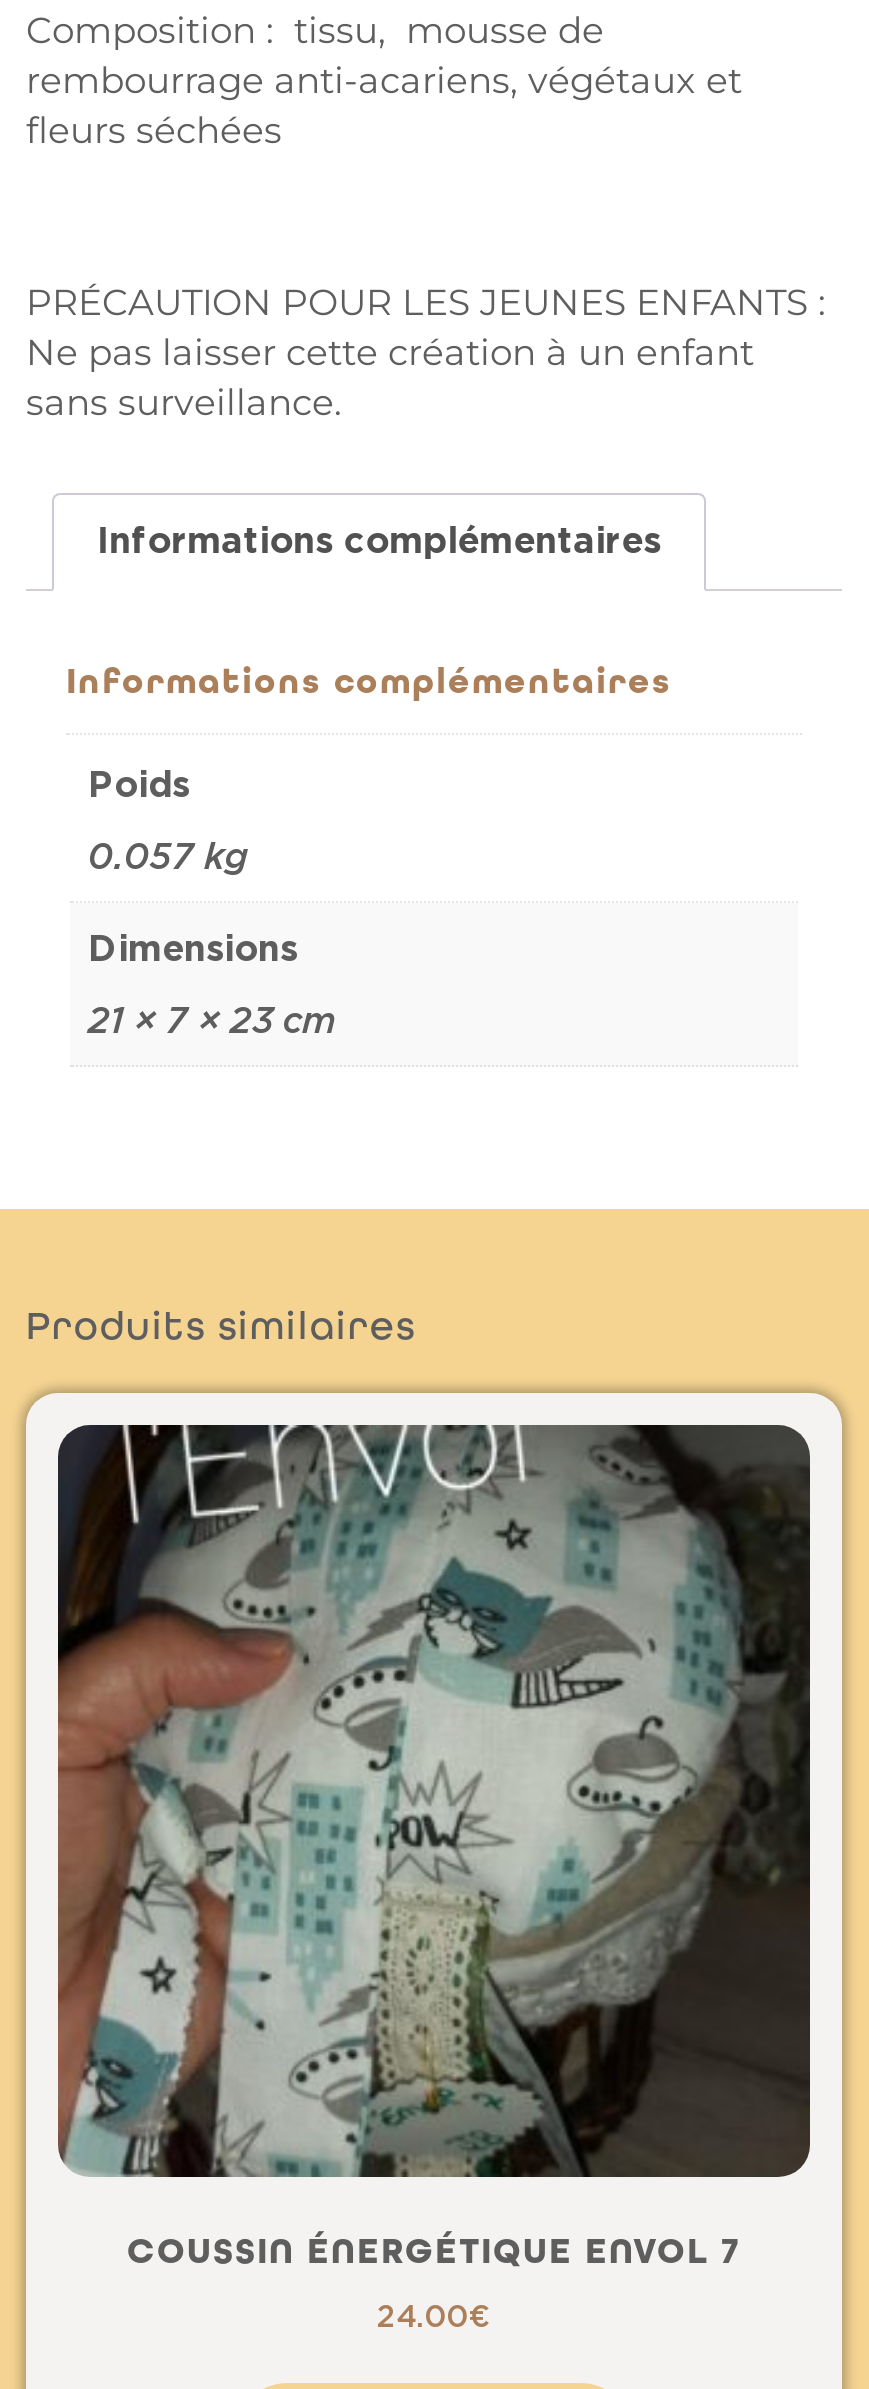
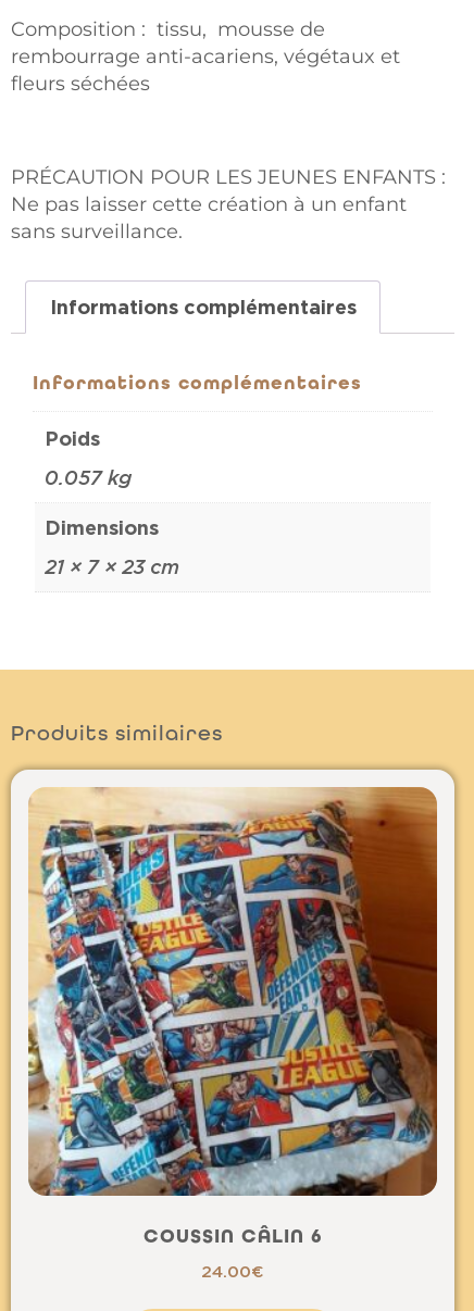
[56,1423,812,2273] [image] | COUSSIN ÉNERGÉTIQUE ENVOL 7 -> [28,786,438,1248] [image] | COUSSIN CÂLIN 6

